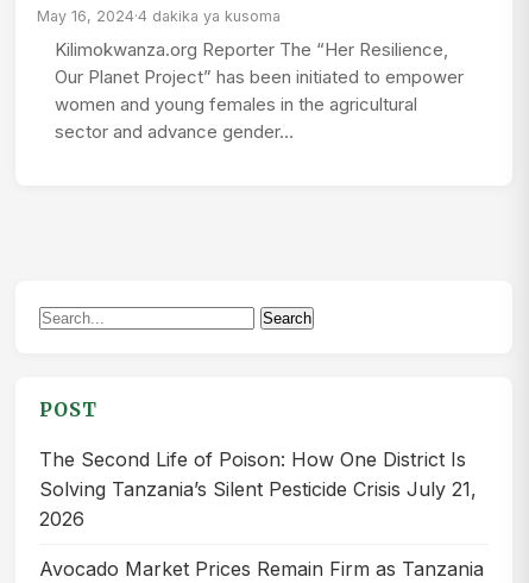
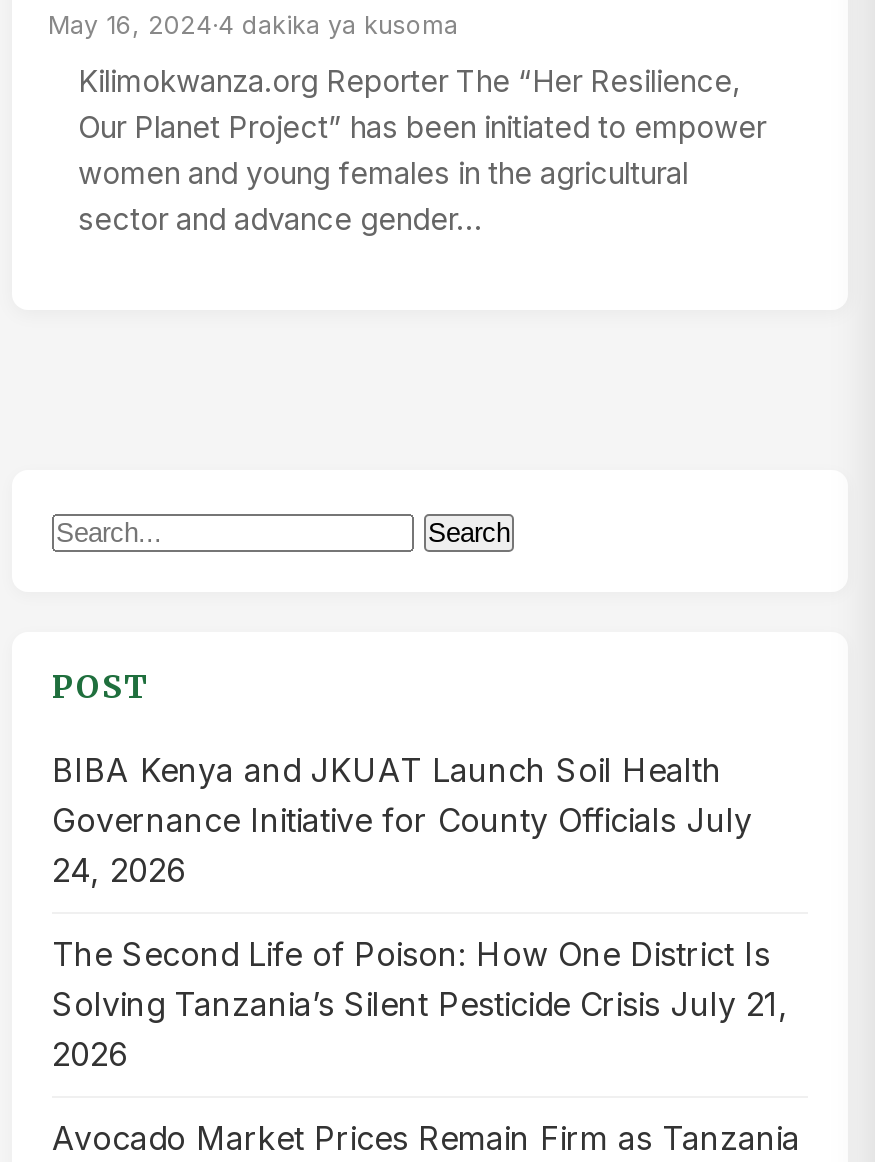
none -> [52,749,752,889] BIBA Kenya and JKUAT Launch Soil Health | Governance Initiative for County Officials July | 24, 2026

